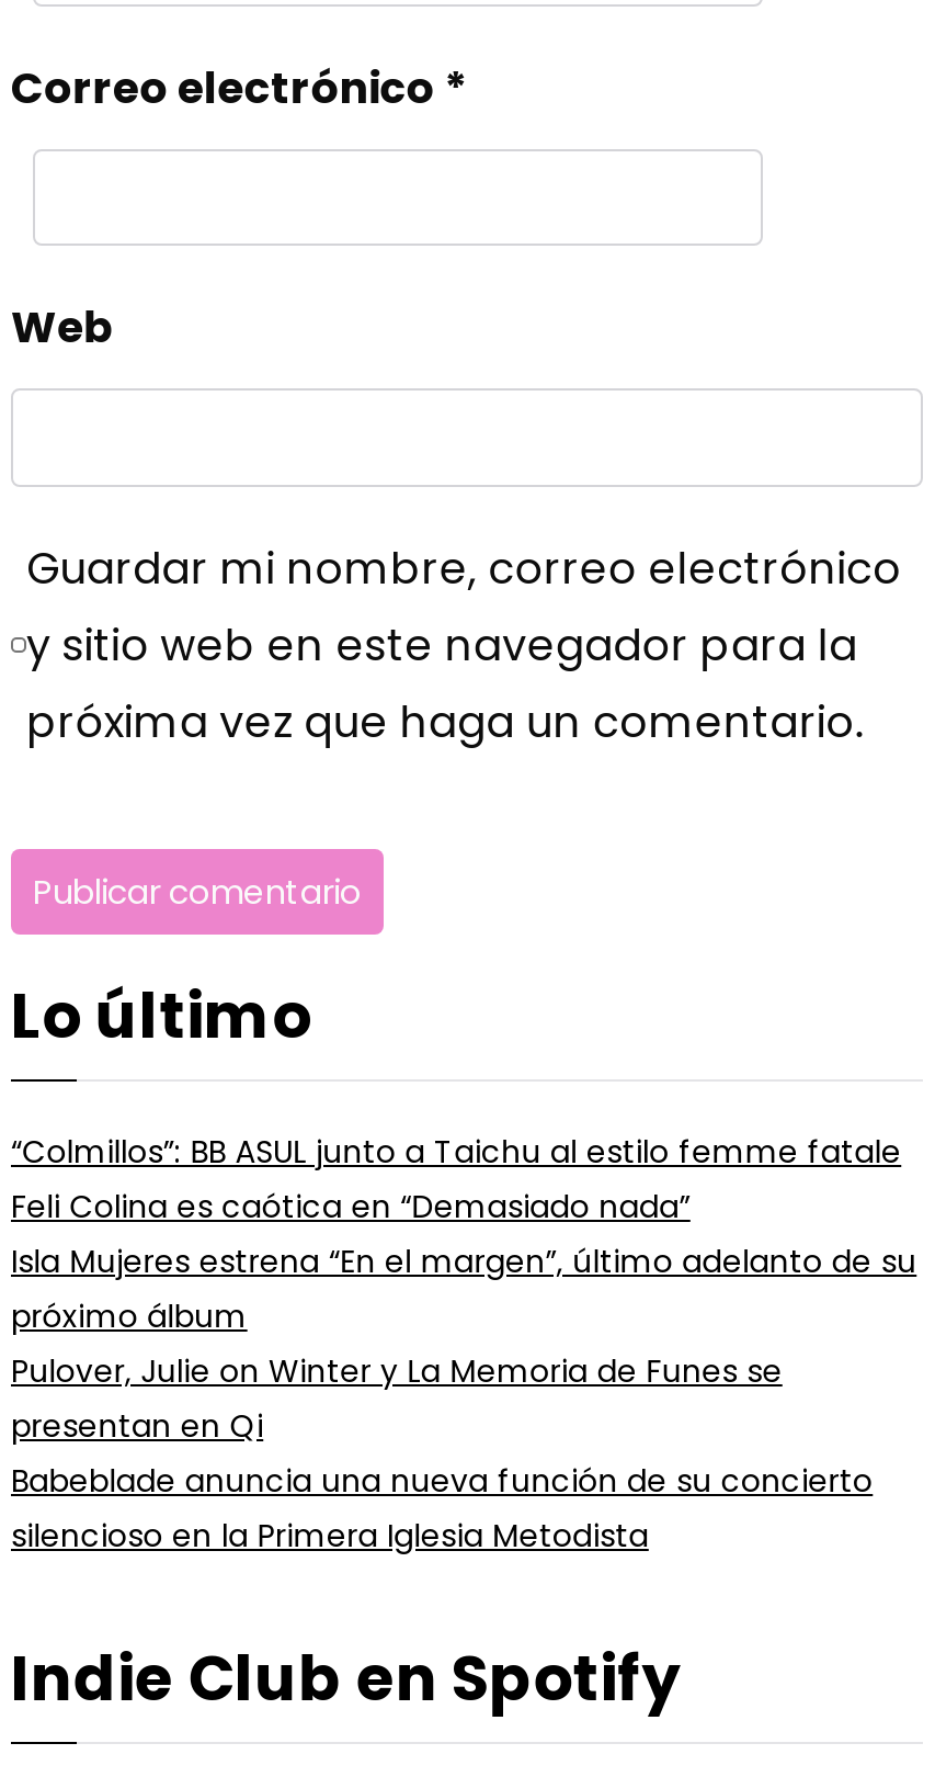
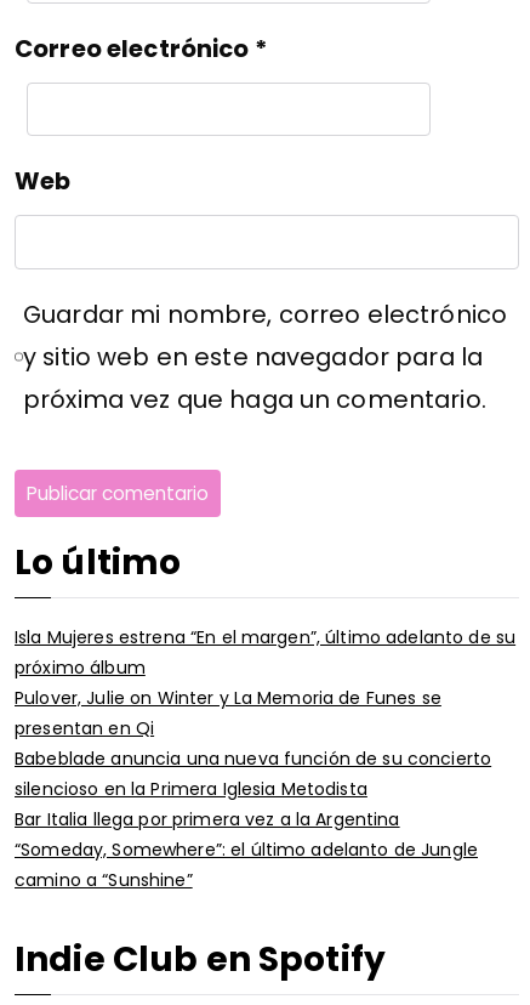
[11,1130,901,1228] “Colmillos”: BB ASUL junto a Taichu al estilo femme fatale | Feli Colina es caótica en “Demasiado nada” -> none
moved [11,1239,917,1557] -> [15,625,516,801]: Isla Mujeres estrena “En el margen”, último adelanto de su | próximo álbum | Pulover, Julie on Winter y La Memoria de Funes se | presentan en Qi | Babeblade anuncia una nueva función de su concierto | silencioso en la Primera Iglesia Metodista
none -> [15,807,478,892] Bar Italia llega por primera vez a la Argentina | “Someday, Somewhere”: el último adelanto de Jungle | camino a “Sunshine”

